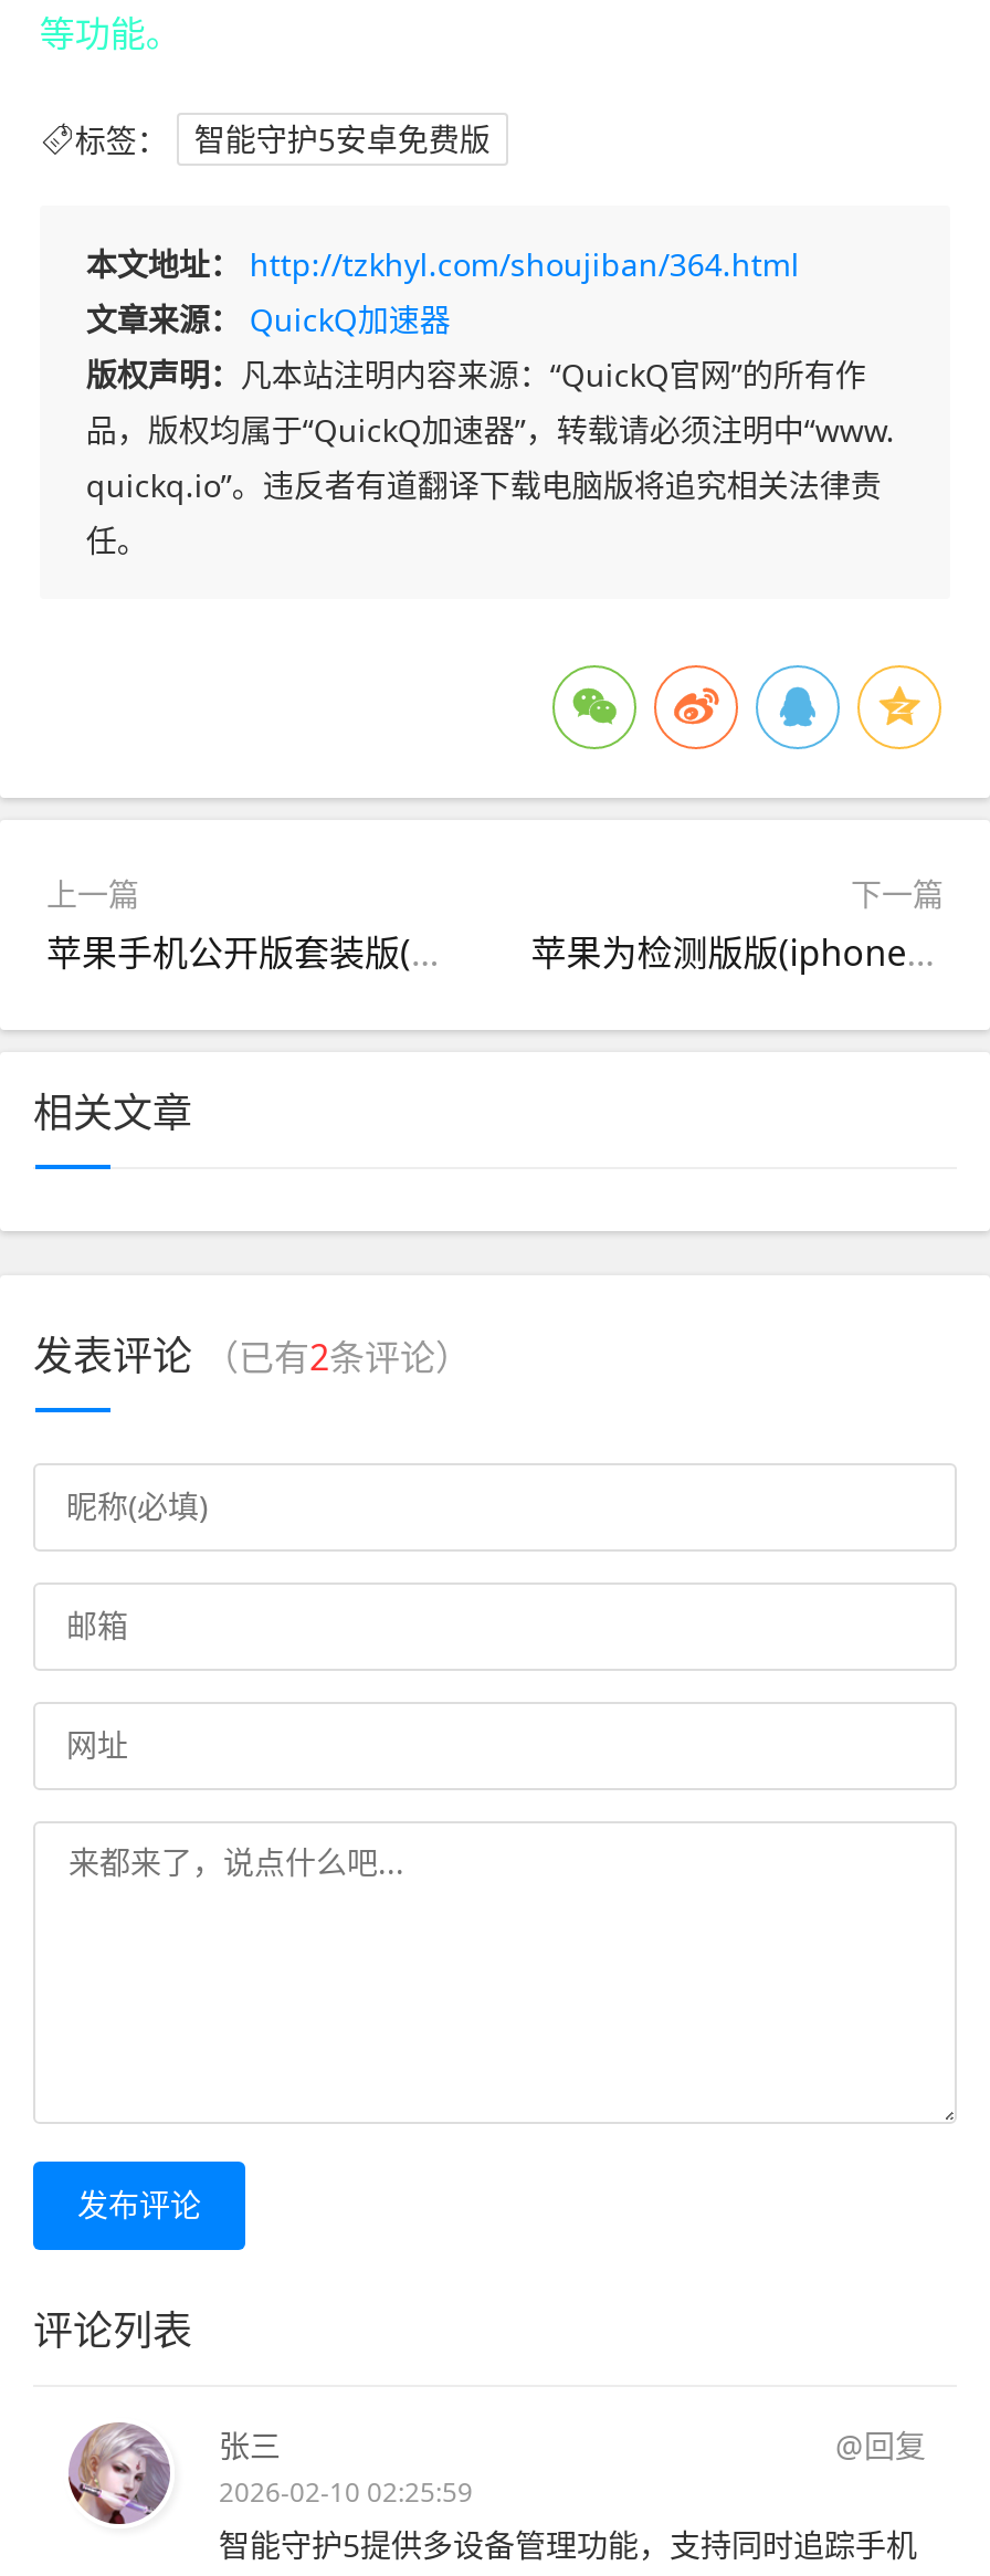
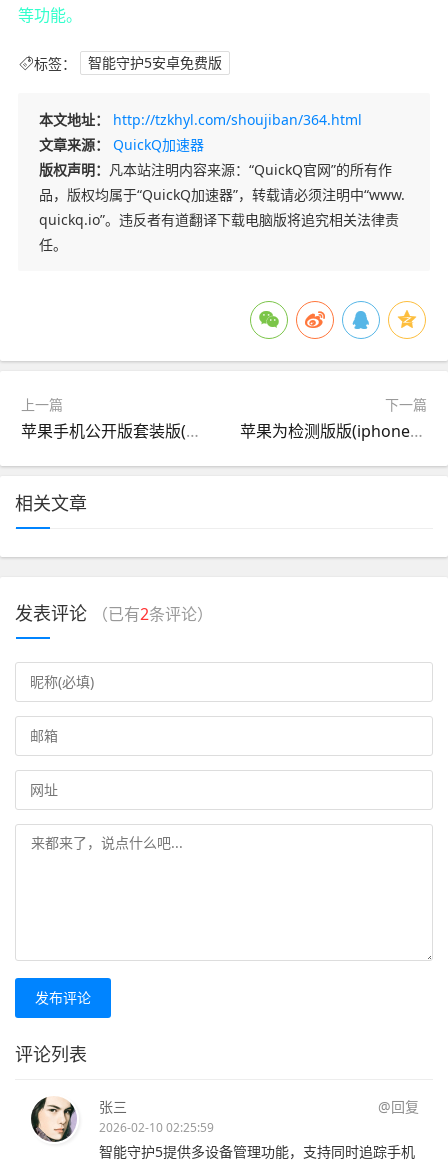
[66,2420,170,2526] [image] -> [30,1096,76,1143] [image]

